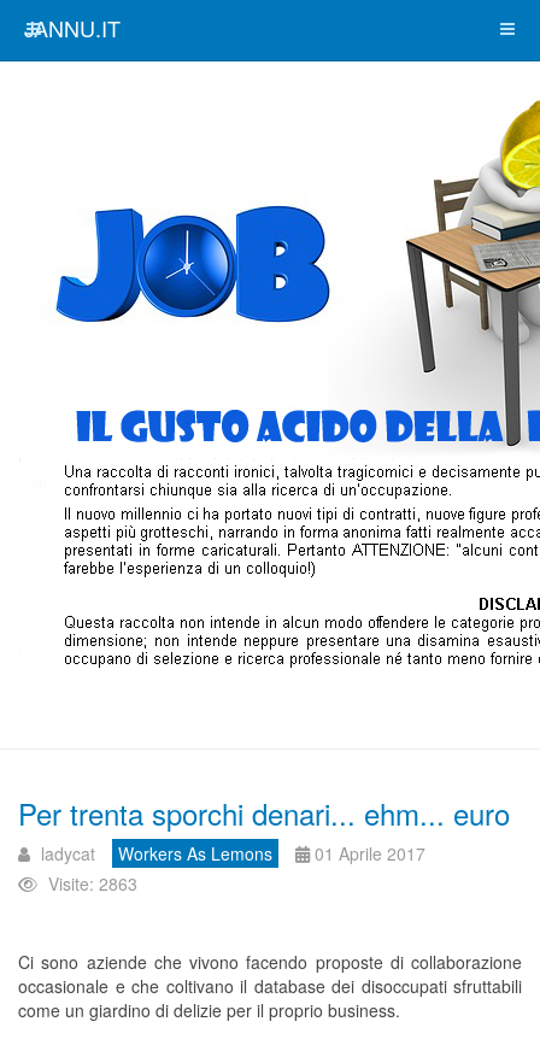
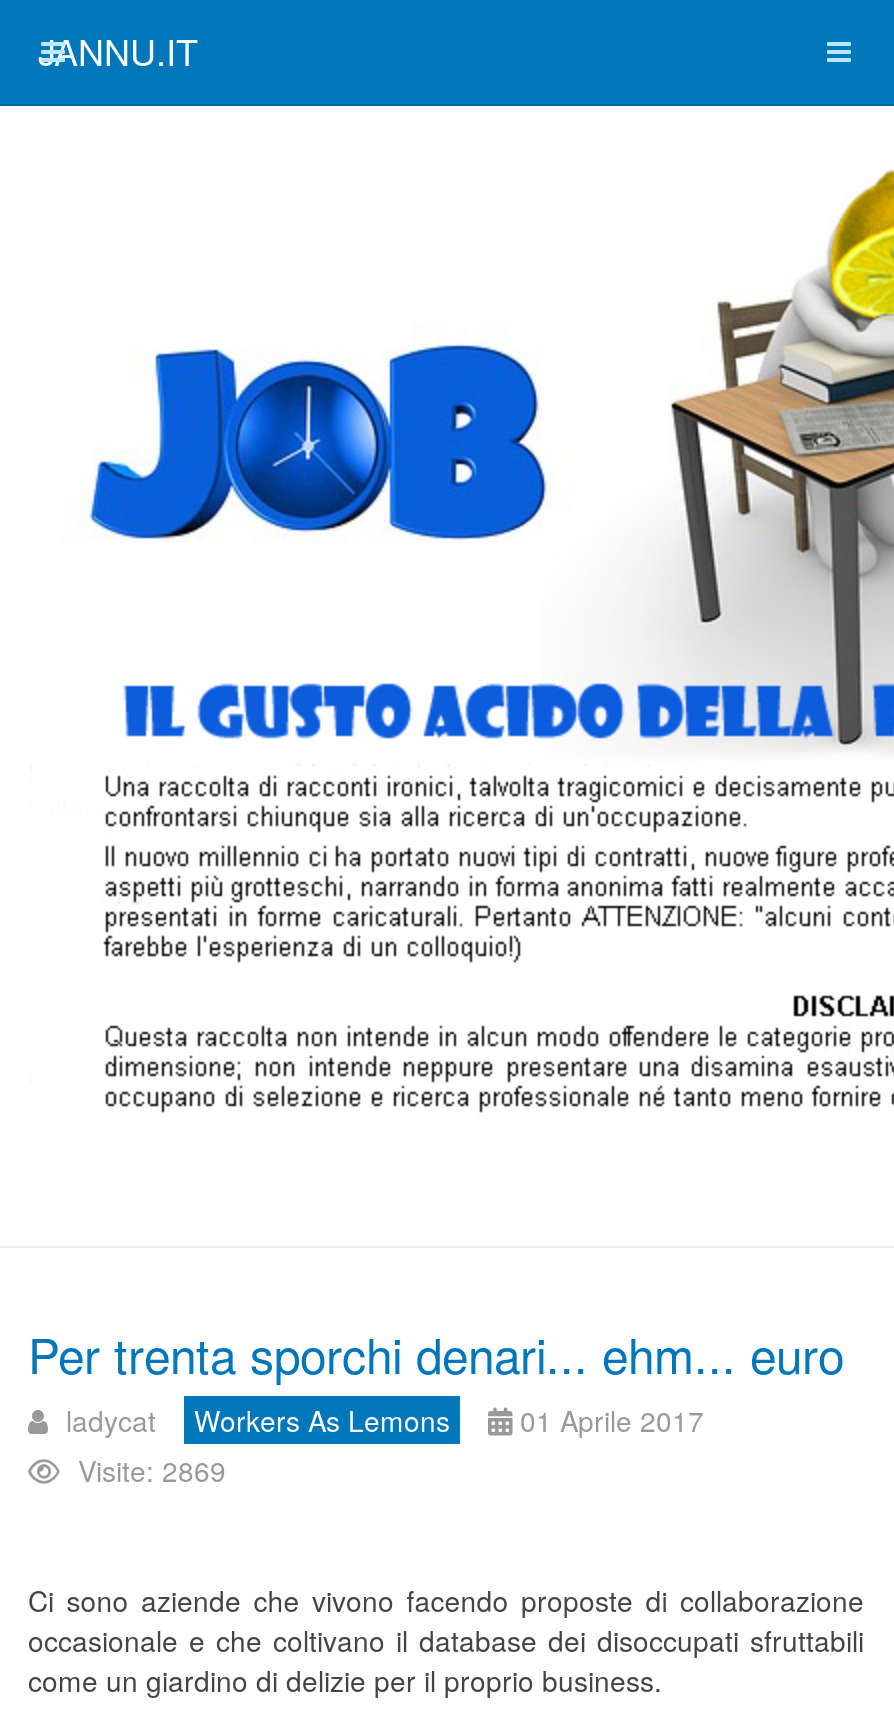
[48,871,137,896] Visite: 2863 -> [78,1450,226,1490] Visite: 2869

